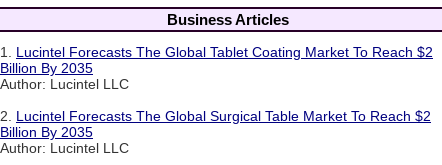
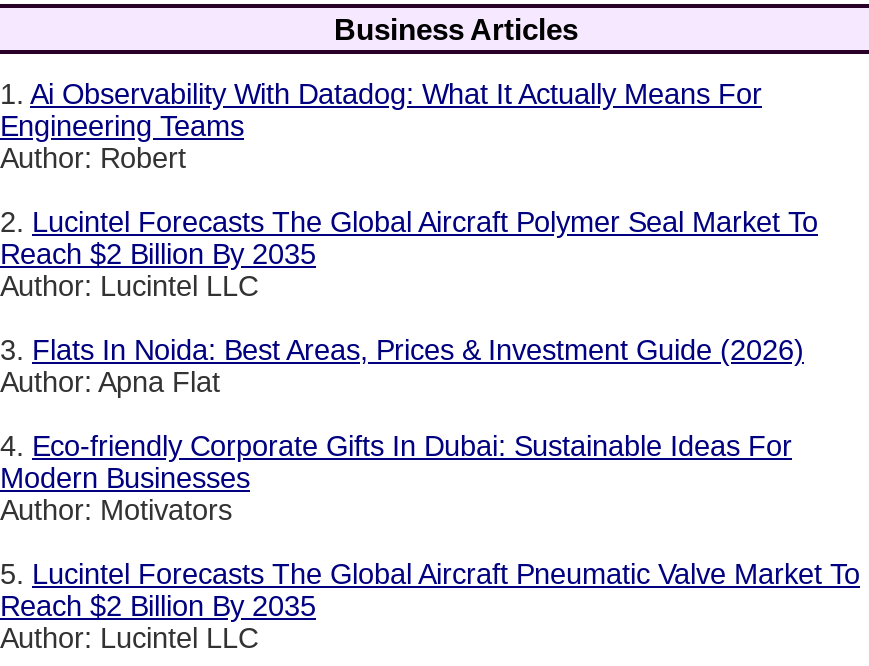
[0,44,433,76] 1. Lucintel Forecasts The Global Tablet Coating Market To Reach $2 | Billion By 2035 -> [0,79,818,271] 1. Ai Observability With Datadog: What It Actually Means For | Engineering Teams | Author: Robert | 2. Lucintel Forecasts The Global Aircraft Polymer Seal Market To | Reach $2 Billion By 2035
[0,108,431,140] 2. Lucintel Forecasts The Global Surgical Table Market To Reach $2 | Billion By 2035 -> [0,335,860,623] 3. Flats In Noida: Best Areas, Prices & Investment Guide (2026) | Author: Apna Flat | 4. Eco-friendly Corporate Gifts In Dubai: Sustainable Ideas For | Modern Businesses | Author: Motivators | 5. Lucintel Forecasts The Global Aircraft Pneumatic Valve Market To | Reach $2 Billion By 2035

